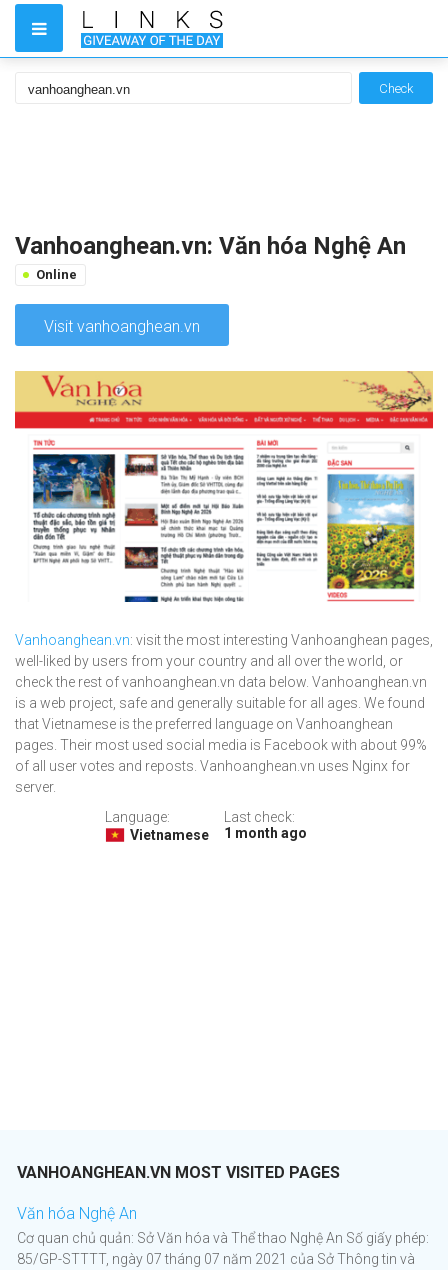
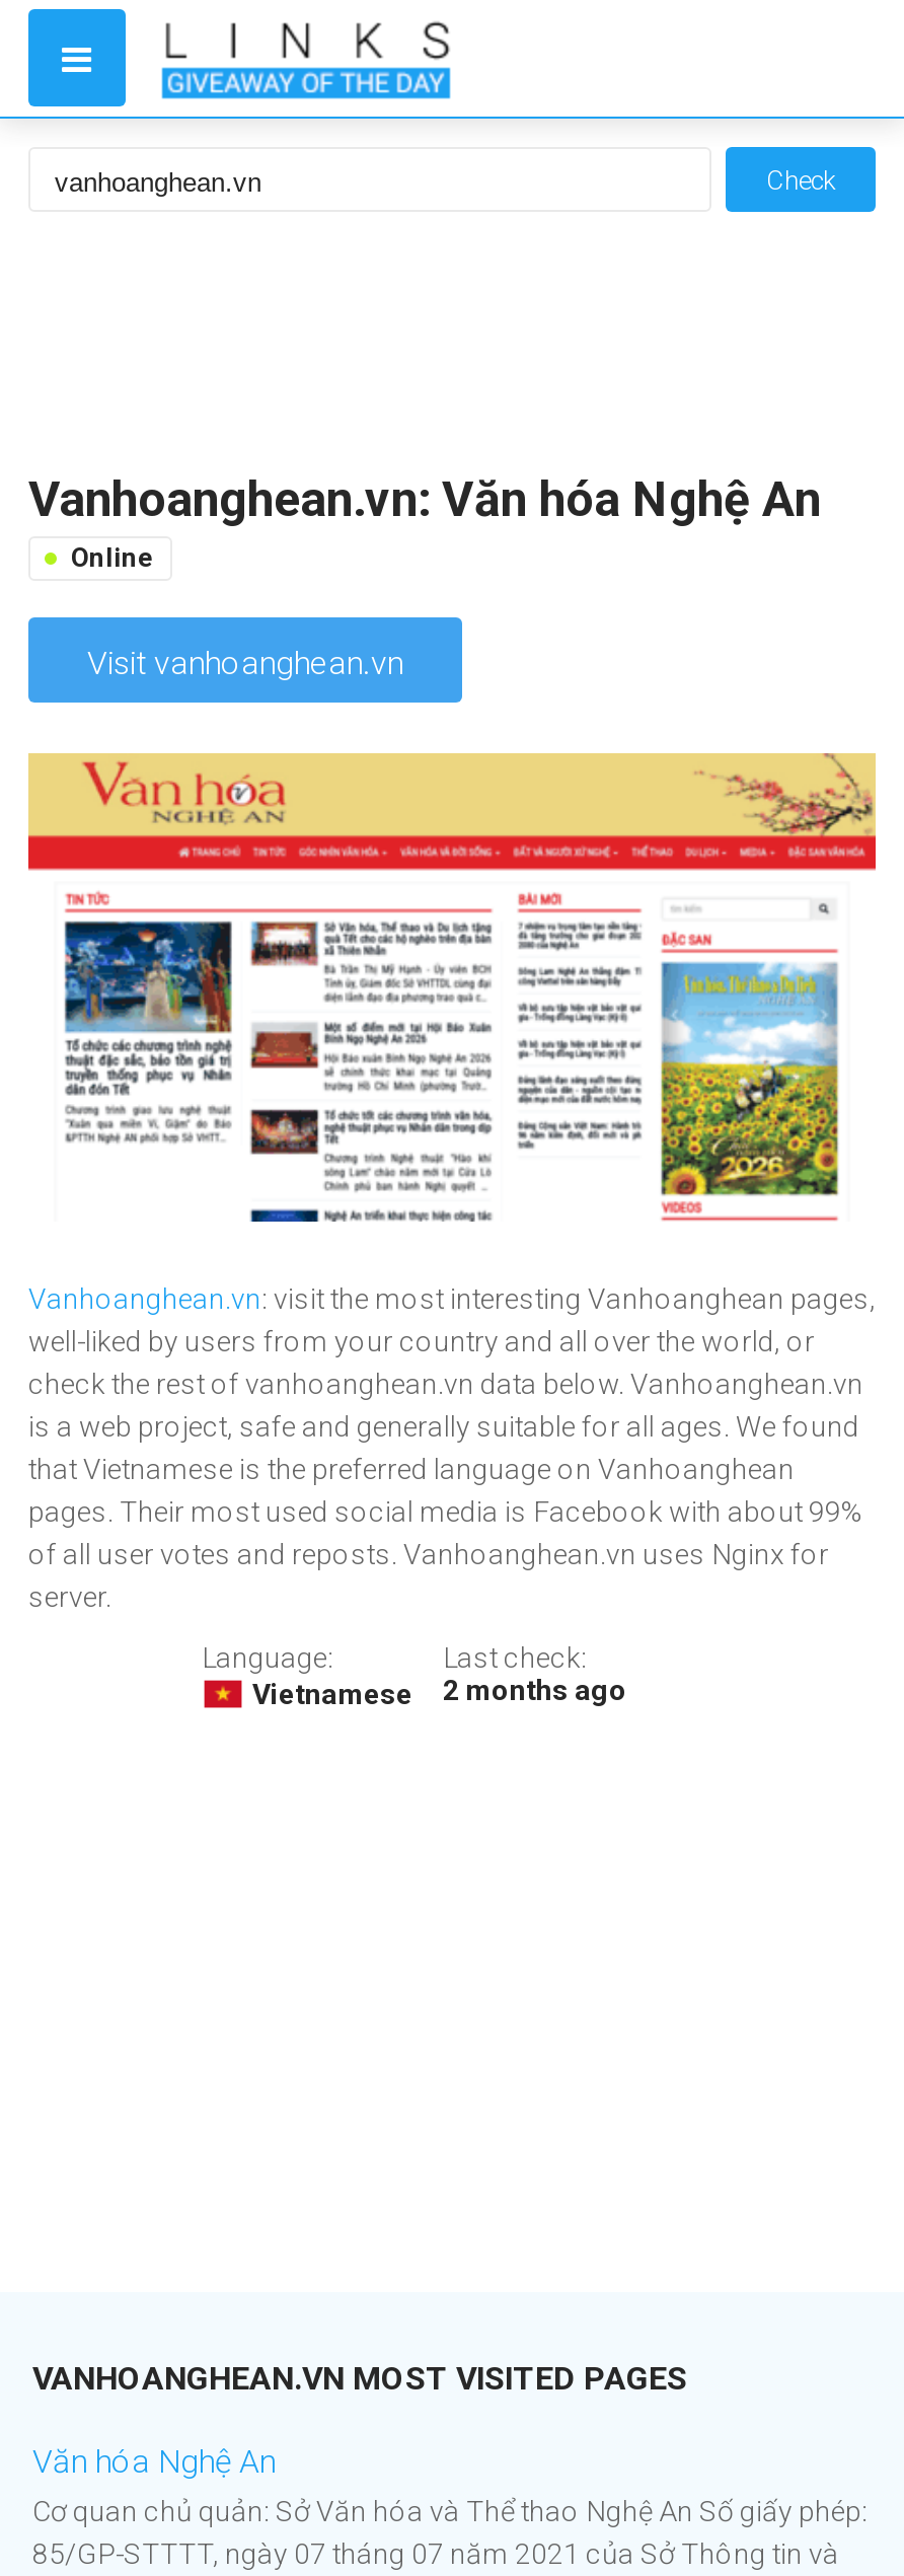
[129,825,306,843] Vietnamese 1 month ago -> [252,1674,627,1710] Vietnamese 2 months ago

